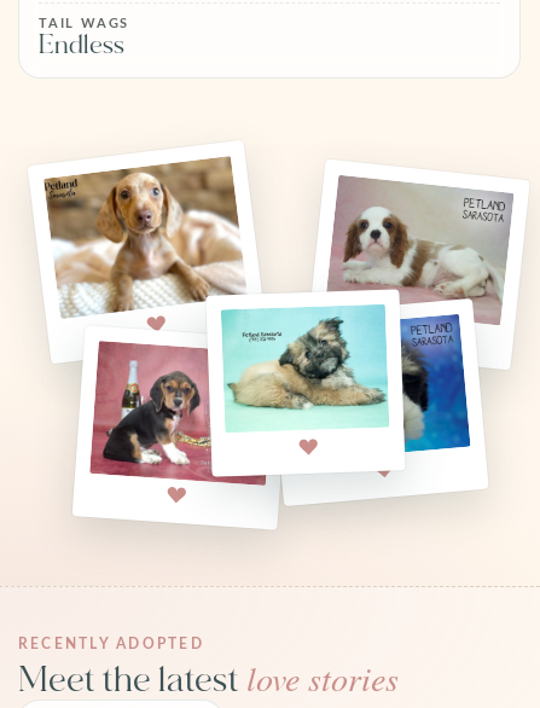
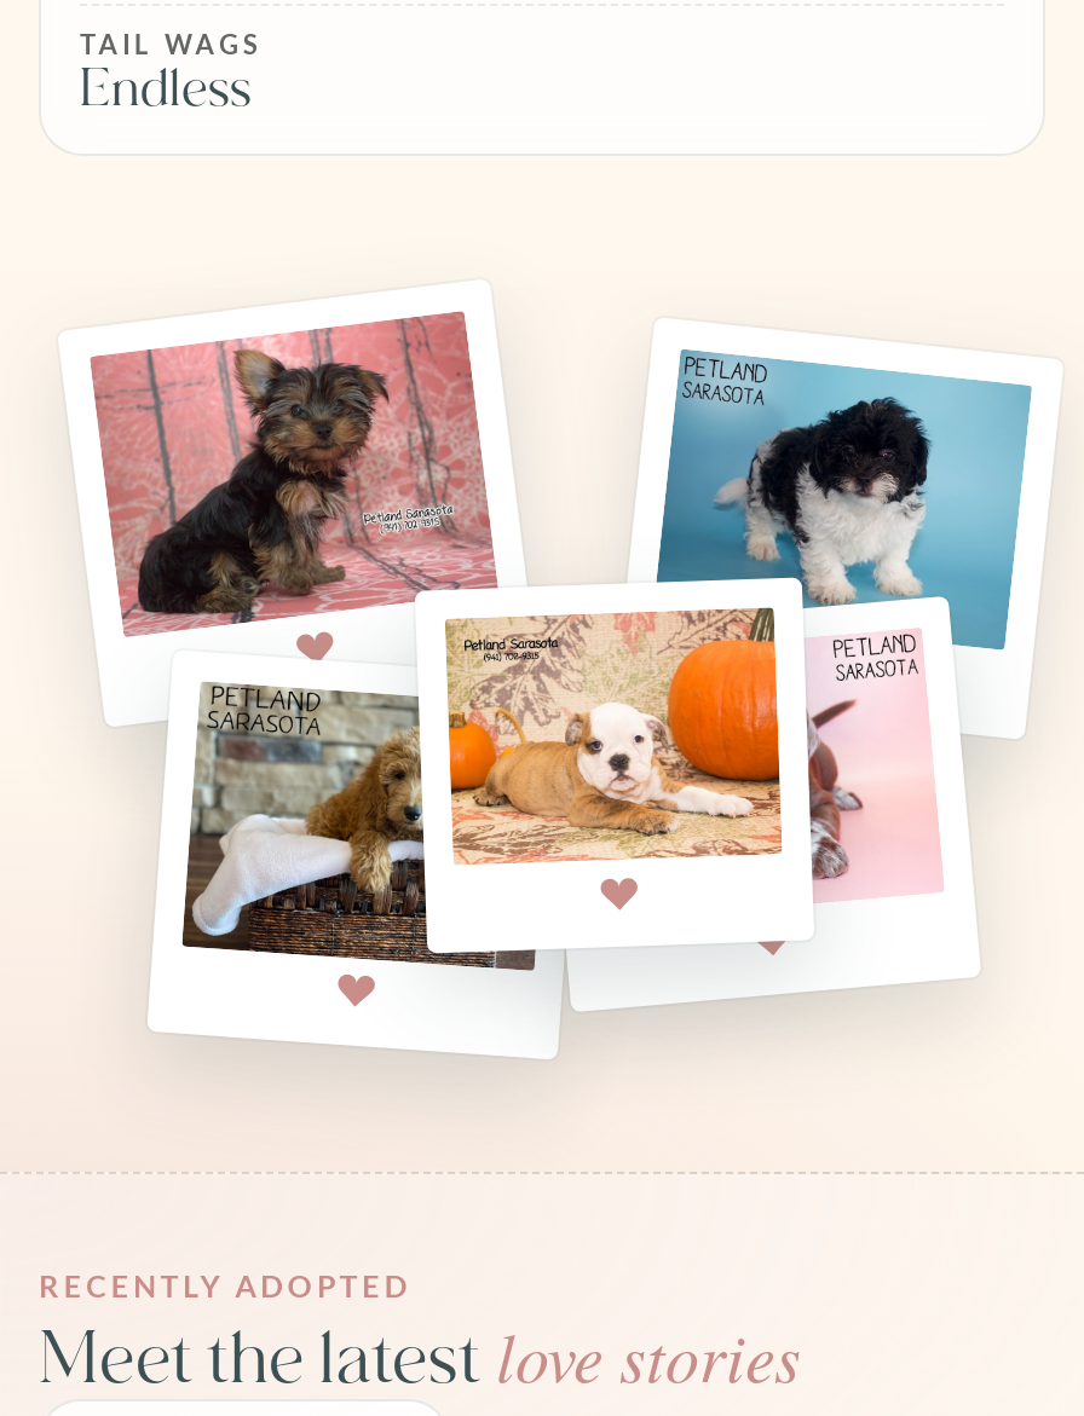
[43,157,513,486] [image] -> [90,316,1031,971] [image]

